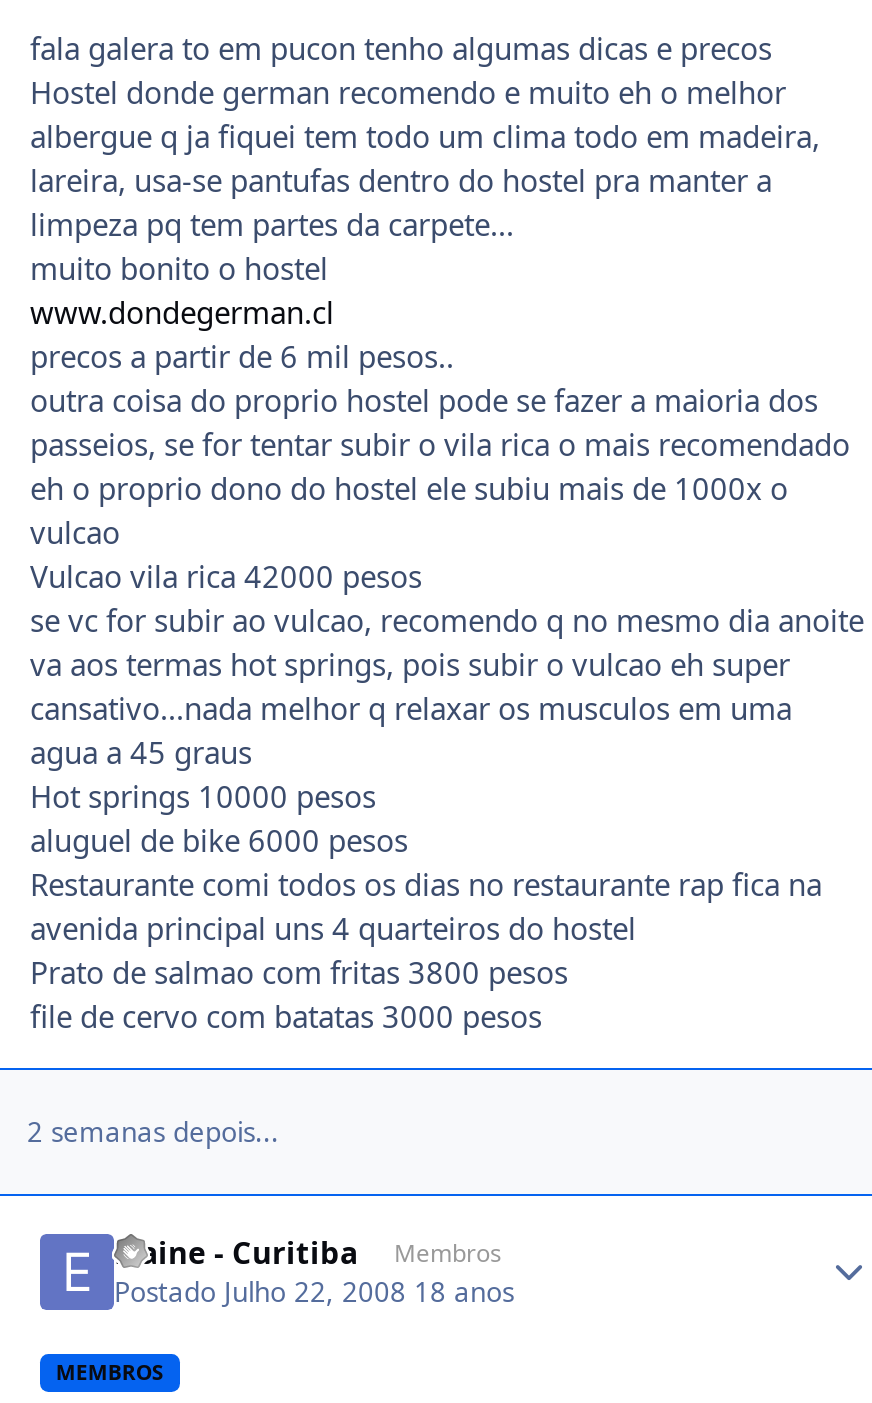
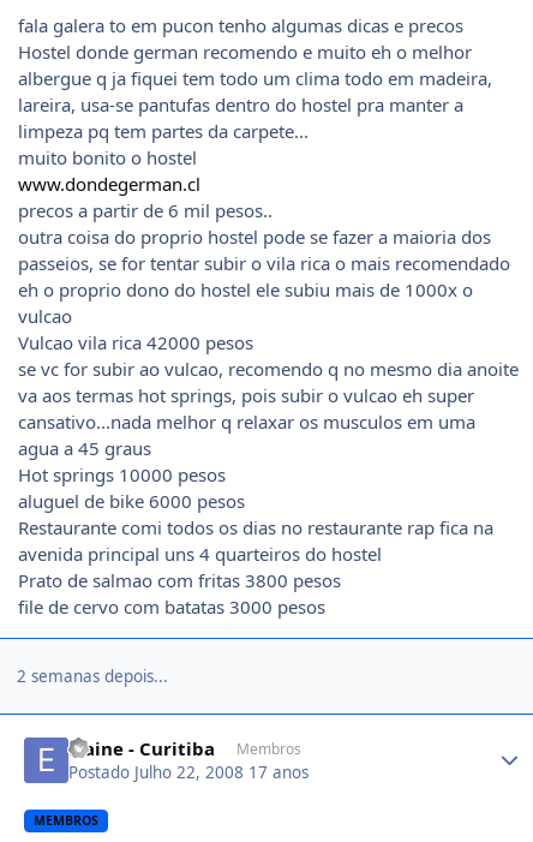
[114,1273,514,1309] Postado Julho 22, 2008 18 anos -> [68,761,309,783] Postado Julho 22, 2008 17 anos

